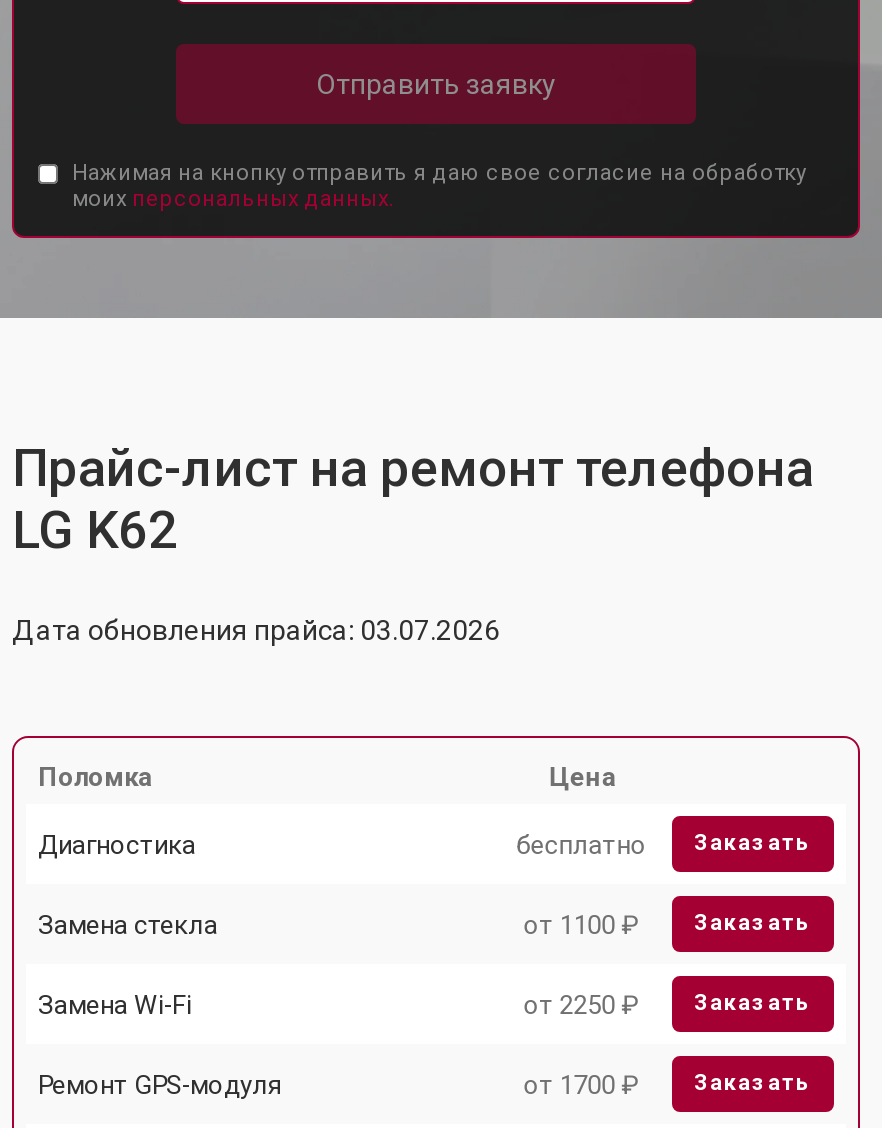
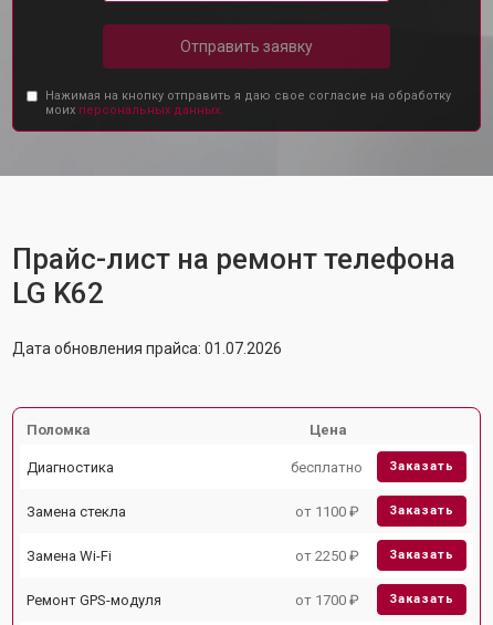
[12,614,500,646] Дата обновления прайса: 03.07.2026 -> [12,340,282,357] Дата обновления прайса: 01.07.2026

